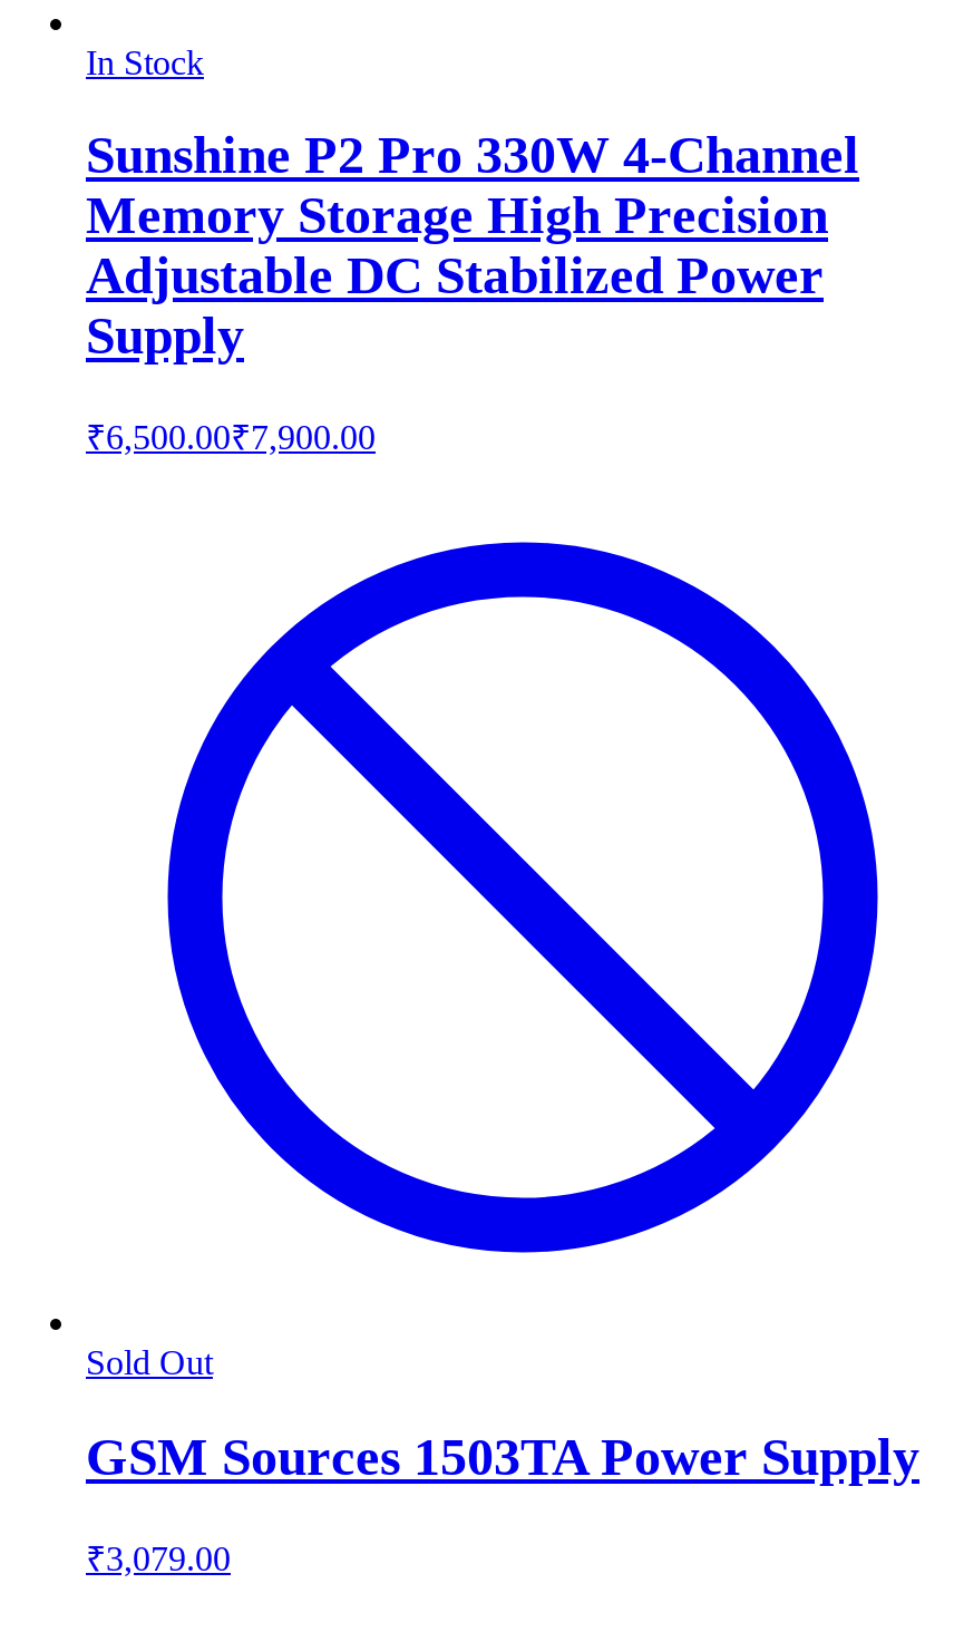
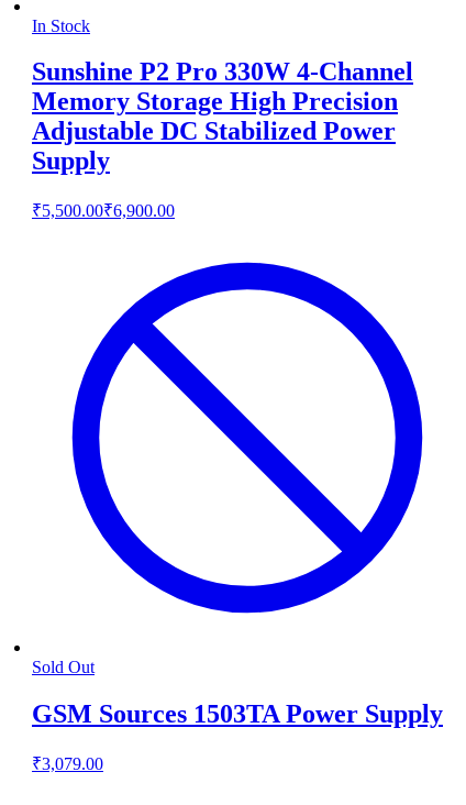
[86,419,376,457] ₹6,500.00₹7,900.00 -> [32,202,175,220] ₹5,500.00₹6,900.00

